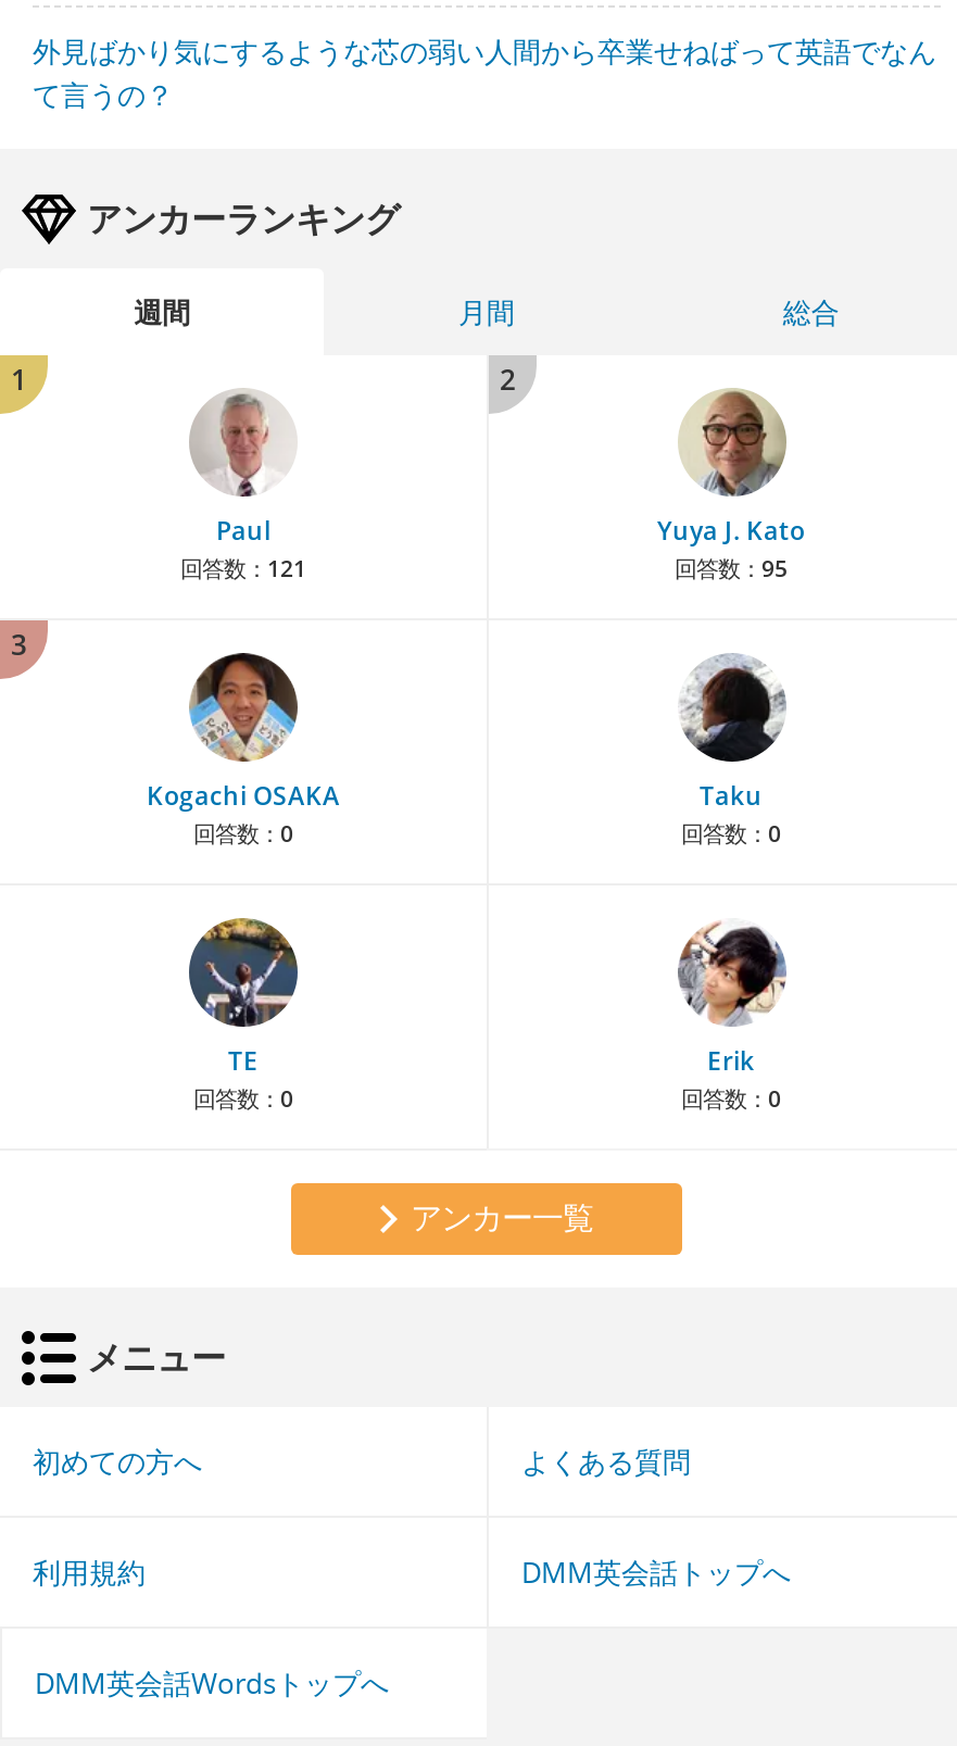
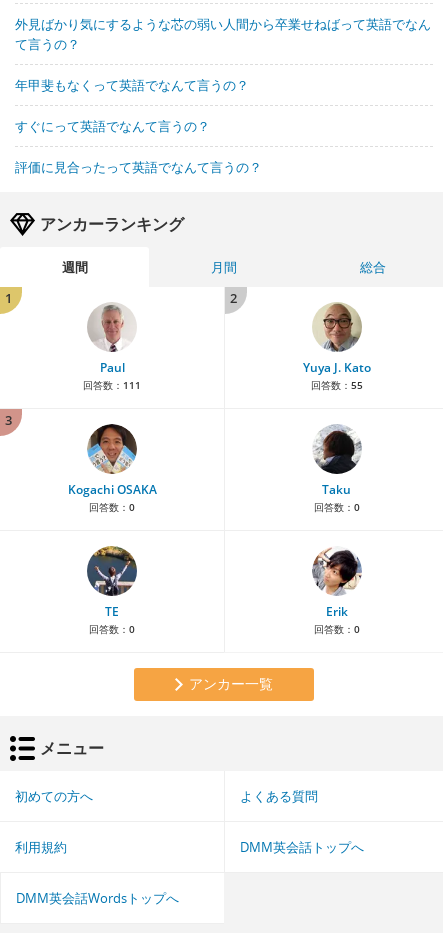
none -> [15,76,262,176] 年甲斐もなくって英語でなんて言うの？ | すぐにって英語でなんて言うの？ | 評価に見合ったって英語でなんて言うの？
[180,553,306,583] 回答数：121 -> [83,378,141,392] 回答数：111
[675,553,788,583] 回答数：95 -> [310,378,362,392] 回答数：55

